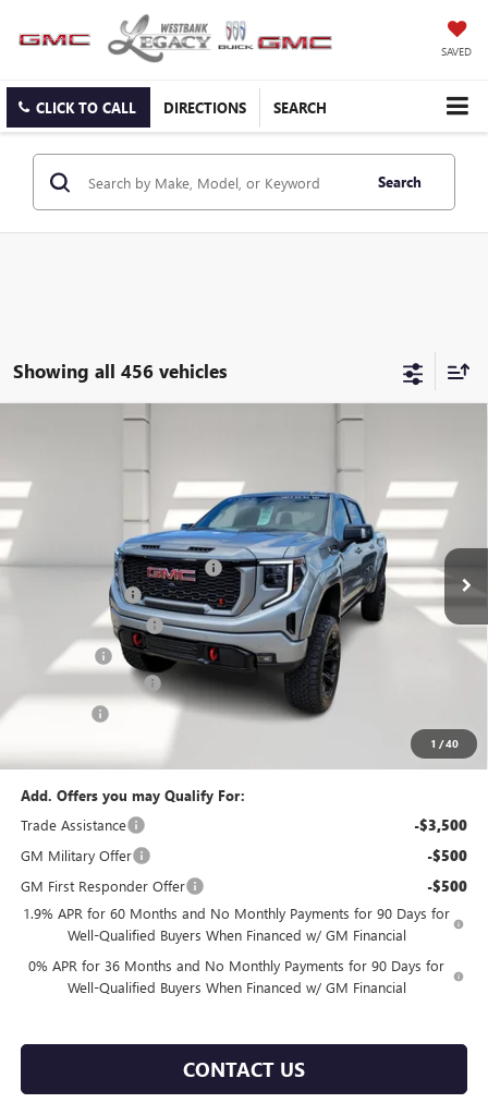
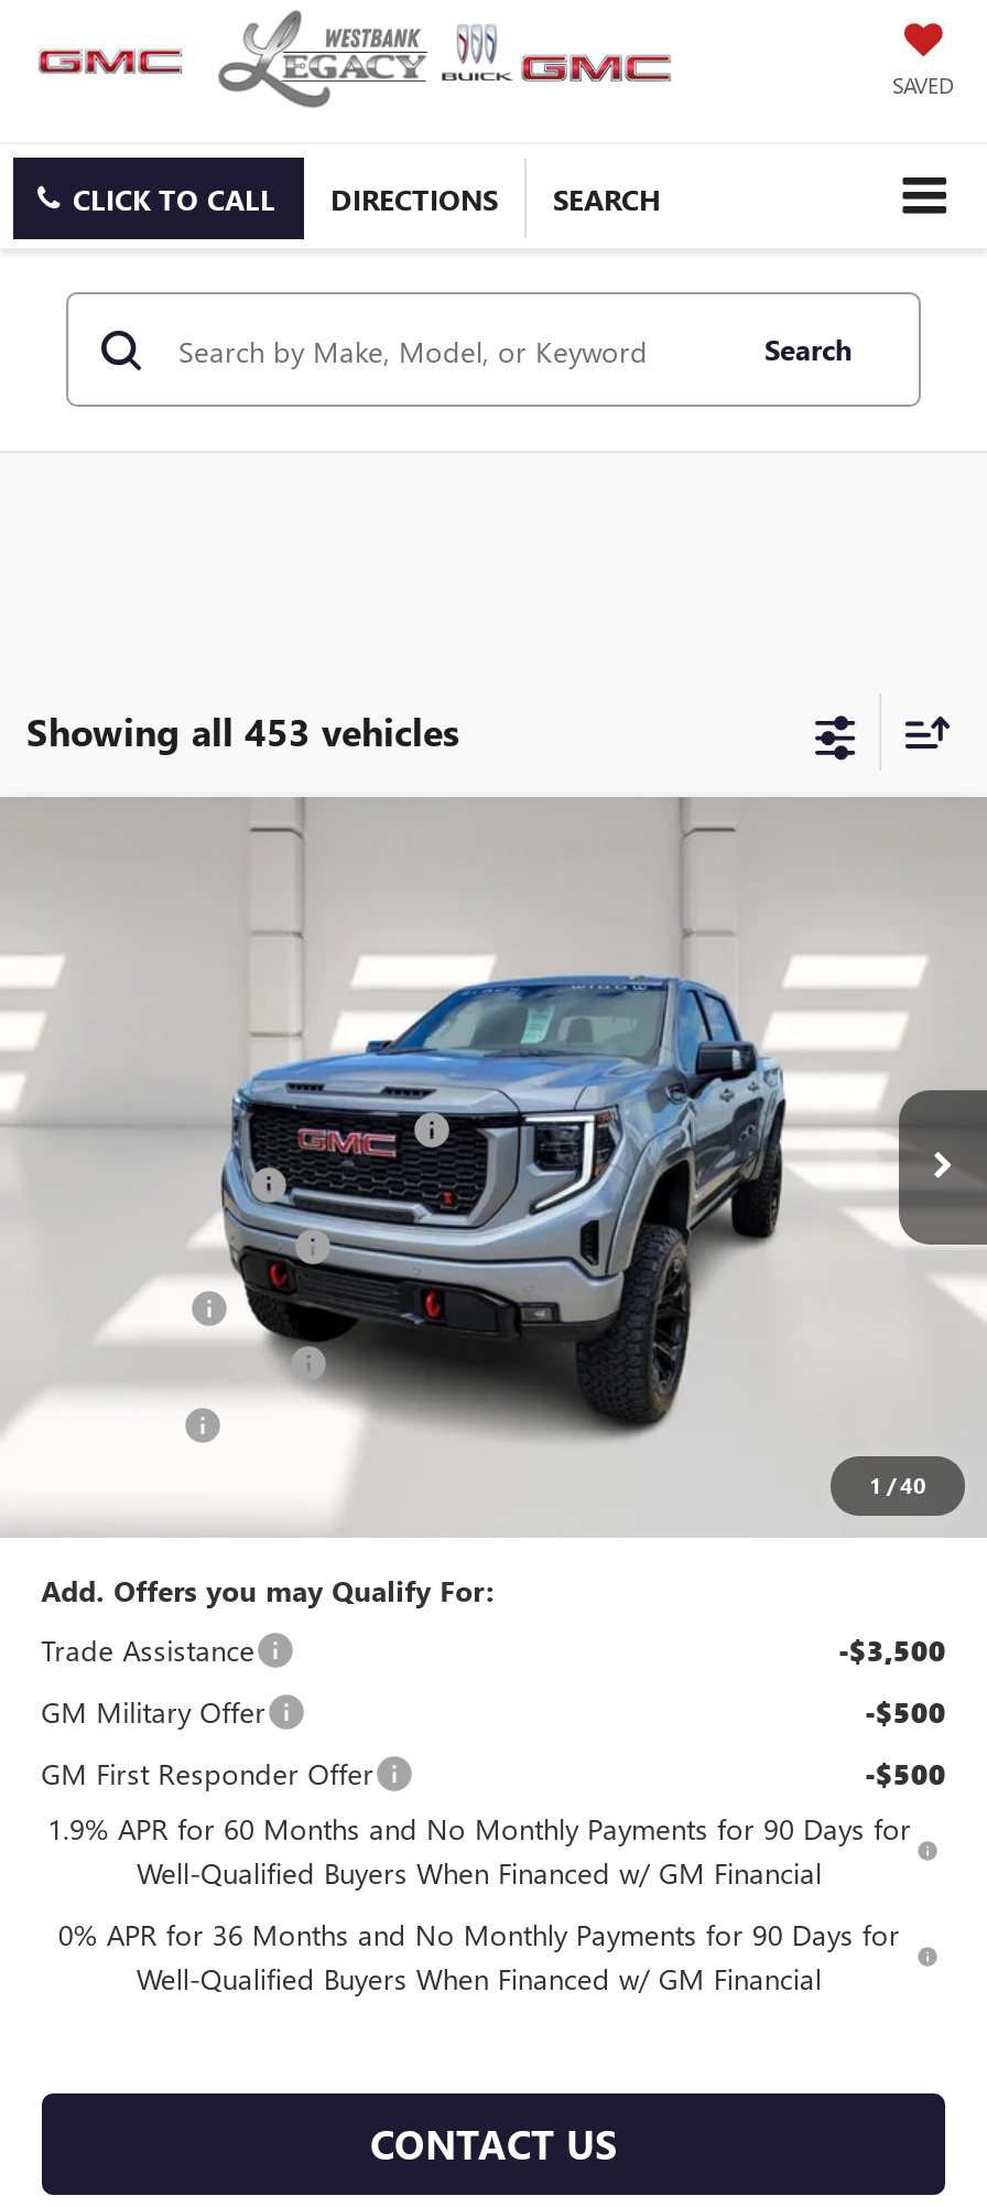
[13,358,227,382] Showing all 456 vehicles -> [26,706,458,754] Showing all 453 vehicles

